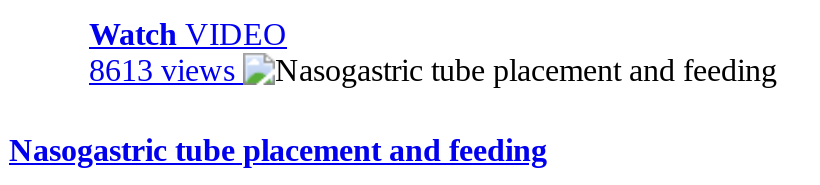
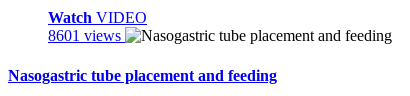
[89,53,243,87] 8613 views -> [48,27,125,44] 8601 views

